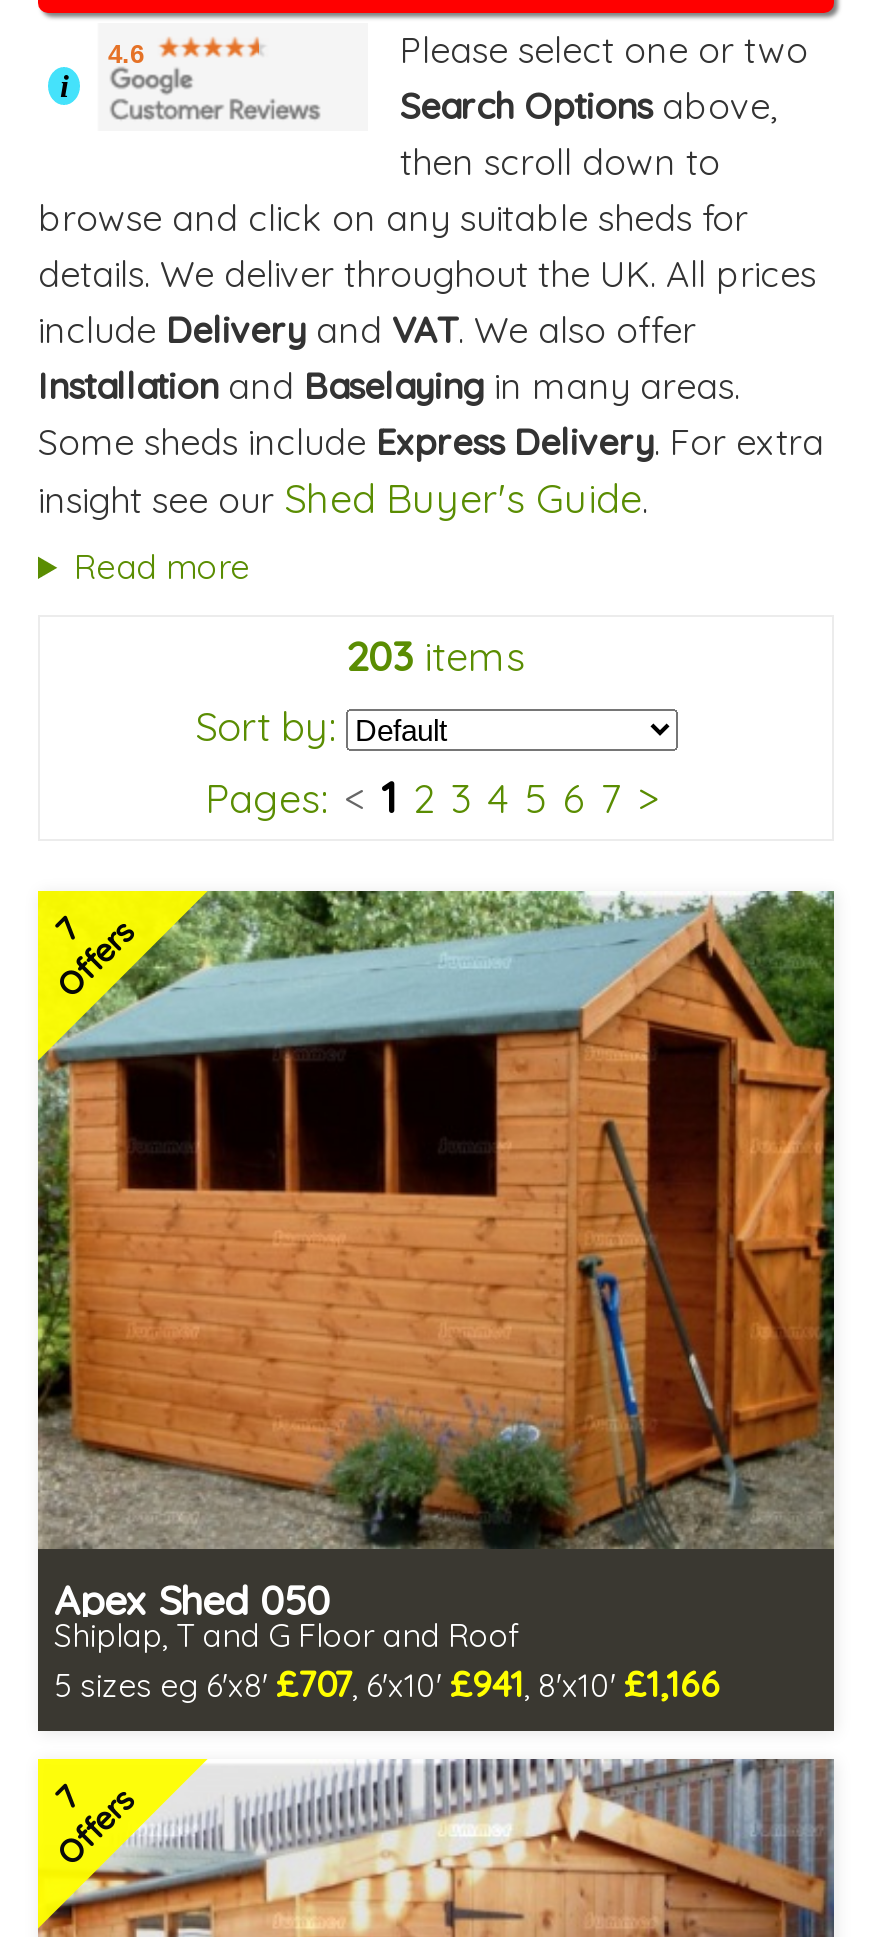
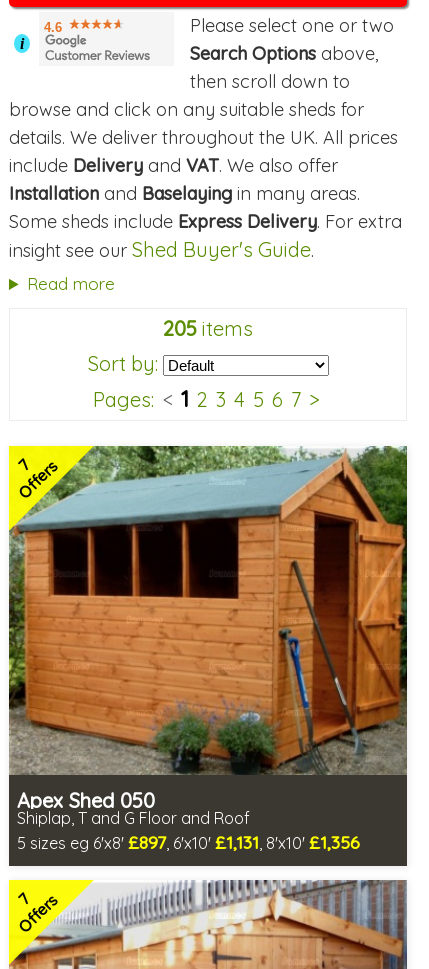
[346,631,526,681] 203 items -> [163,316,253,341] 205 items
[54,1661,720,1705] 5 sizes eg 6'x8' £707, 6'x10' £941, 8'x10' £1,166 -> [17,831,360,853] 5 sizes eg 6'x8' £897, 6'x10' £1,131, 8'x10' £1,356

